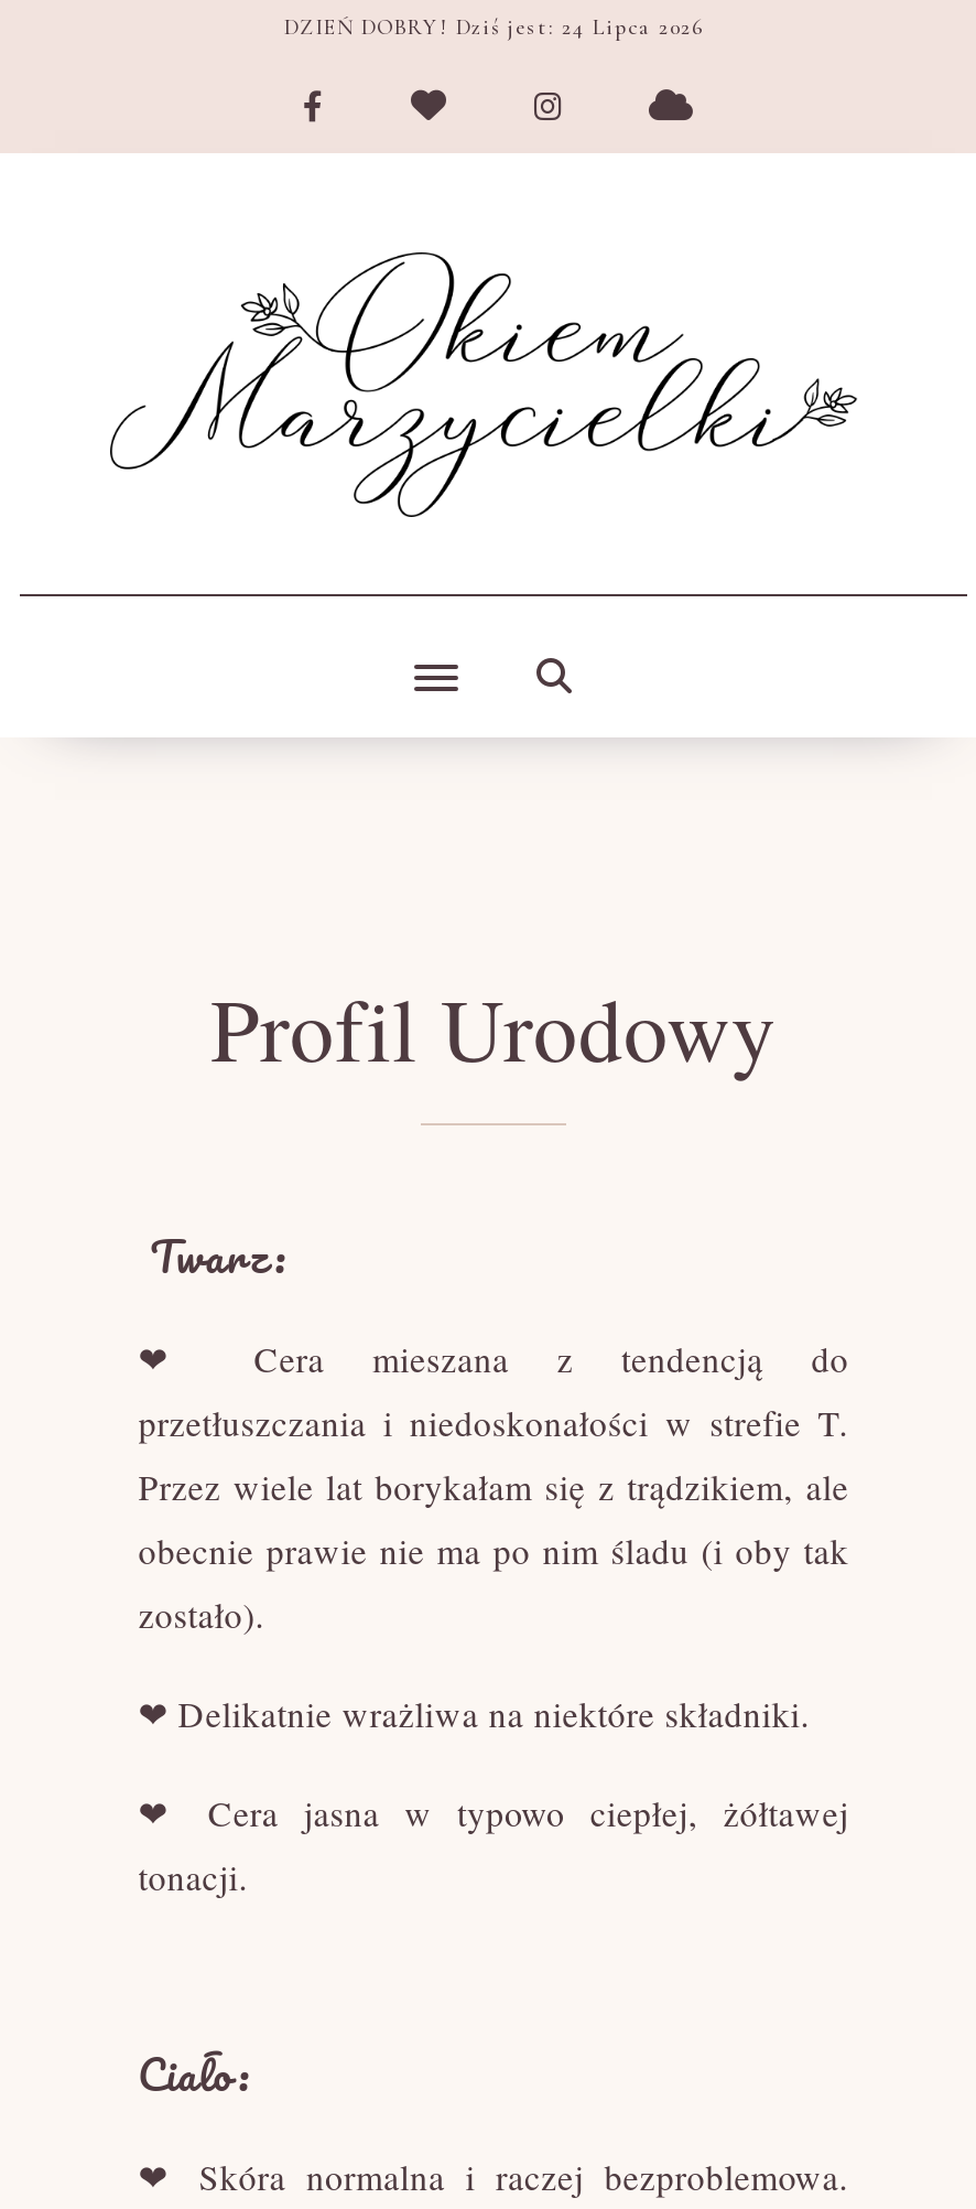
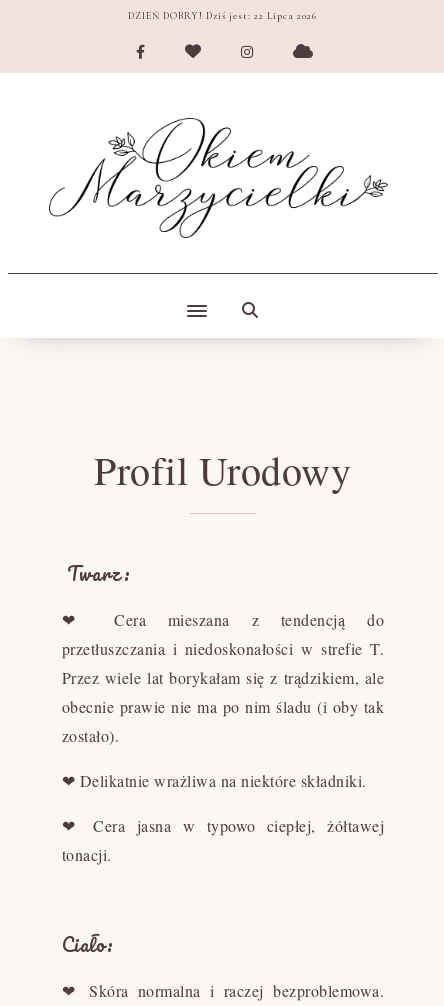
[284,14,703,41] DZIEŃ DOBRY! Dziś jest: 24 Lipca 2026 -> [128,10,317,22] DZIEŃ DOBRY! Dziś jest: 22 Lipca 2026

